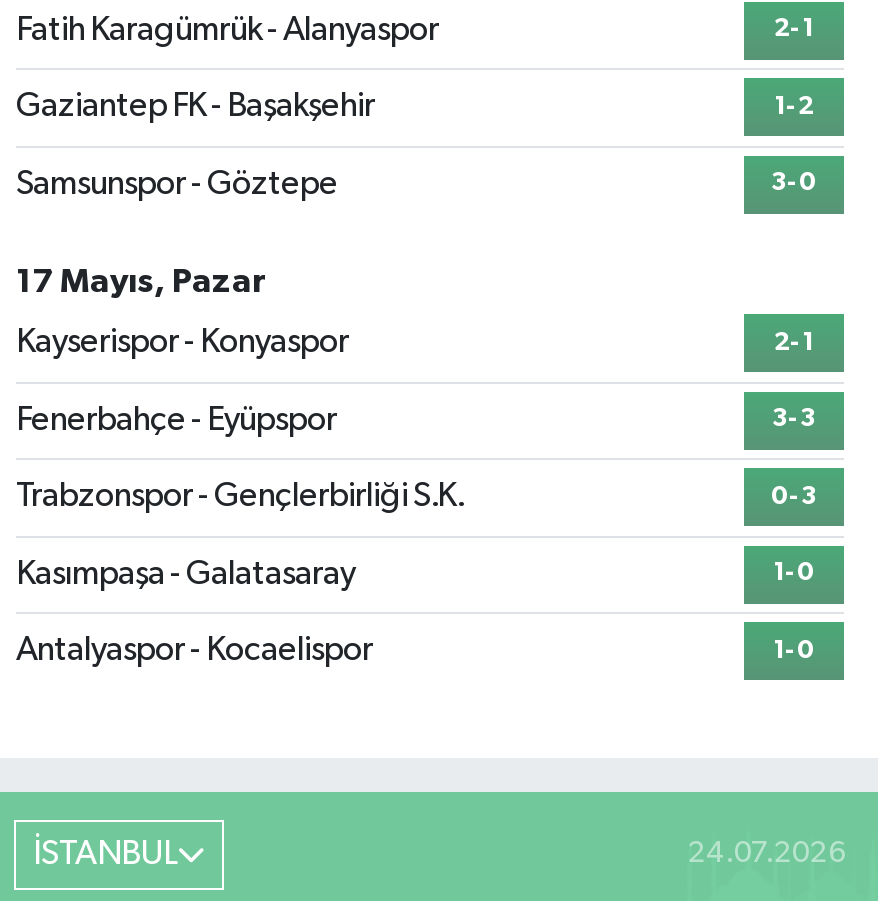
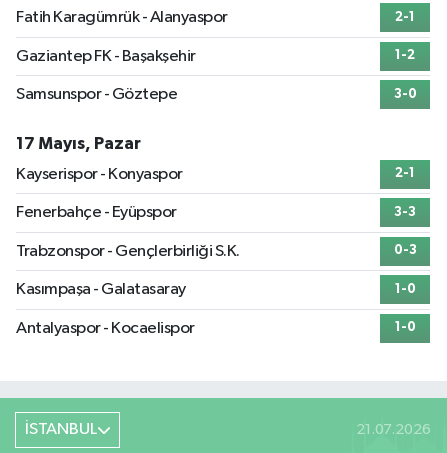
[688,839,846,869] 24.07.2026 -> [356,422,431,437] 21.07.2026

